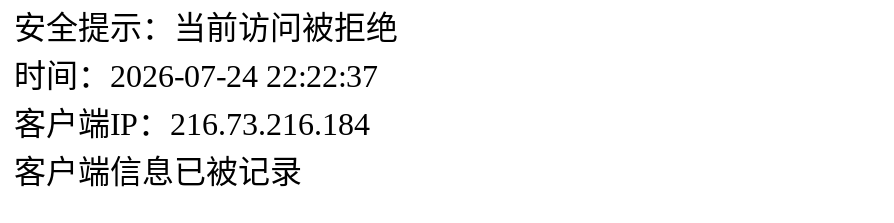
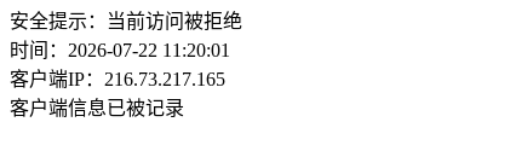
[14,59,378,93] 时间：2026-07-24 22:22:37 -> [10,40,230,60] 时间：2026-07-22 11:20:01
[14,107,370,141] 客户端IP：216.73.216.184 -> [10,69,225,89] 客户端IP：216.73.217.165

